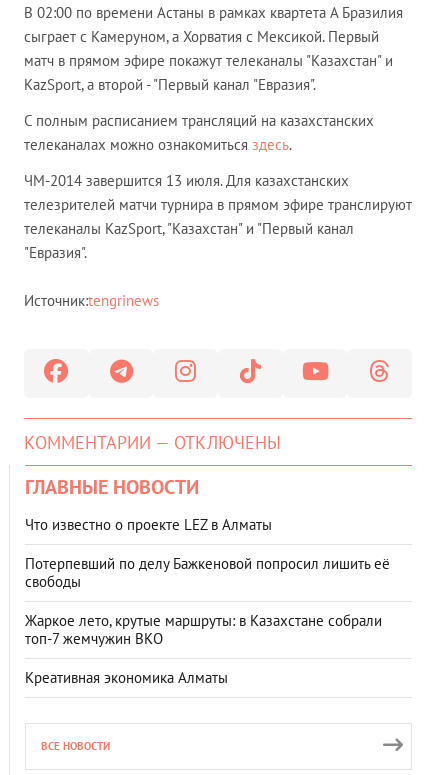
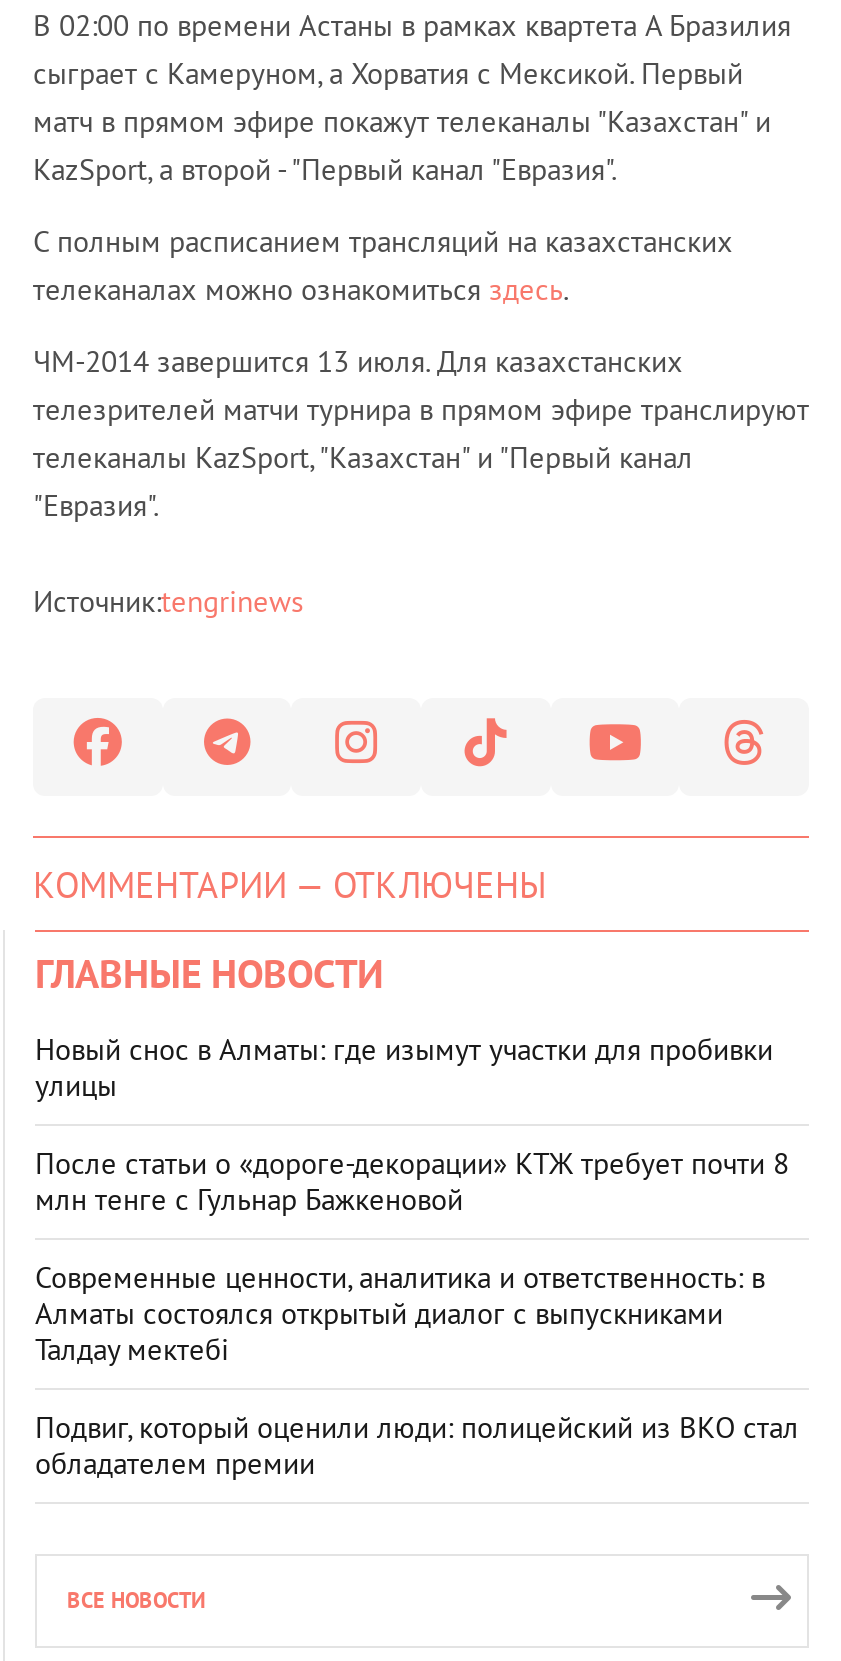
[25,515,272,534] Что известно о проекте LEZ в Алматы -> [35,1030,773,1104] Новый снос в Алматы: где изымут участки для пробивки | улицы
[25,554,390,591] Потерпевший по делу Бажкеновой попросил лишить её | свободы -> [35,1144,789,1218] После статьи о «дороге-декорации» КТЖ требует почти 8 | млн тенге с Гульнар Бажкеновой
[25,611,382,648] Жаркое лето, крутые маршруты: в Казахстане собрали | топ‑7 жемчужин ВКО -> [35,1258,765,1368] Современные ценности, аналитика и ответственность: в | Алматы состоялся открытый диалог с выпускниками | Талдау мектебі
[25,668,228,687] Креативная экономика Алматы -> [35,1408,799,1482] Подвиг, который оценили люди: полицейский из ВКО стал | обладателем премии

